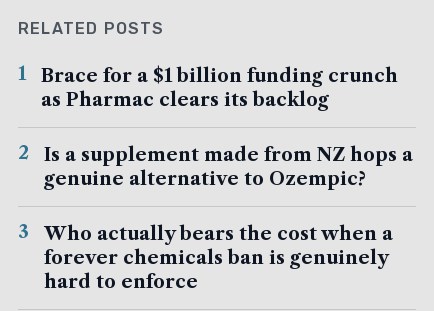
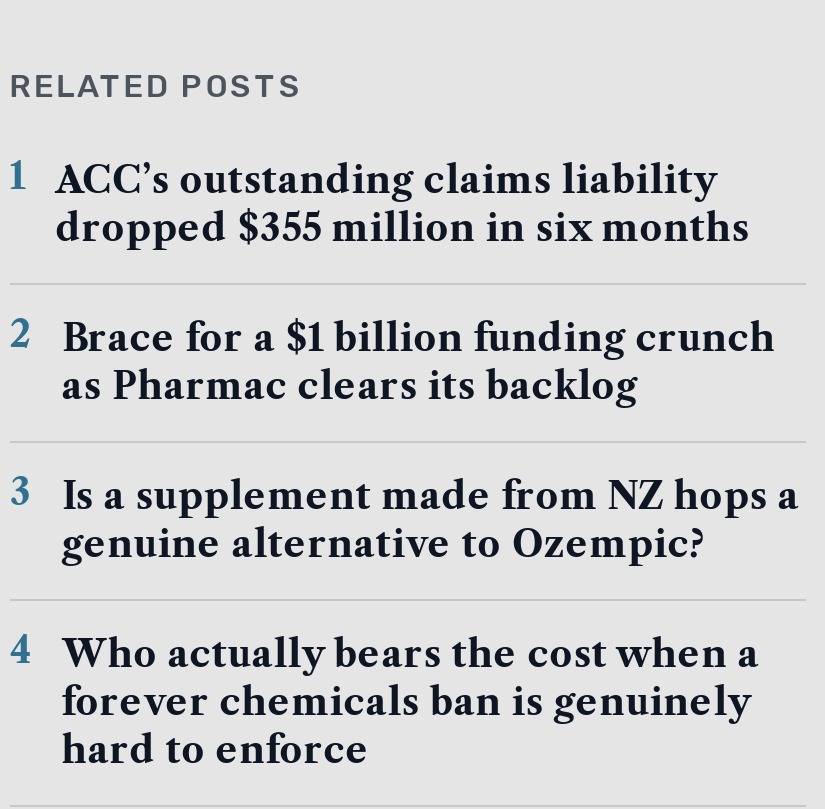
none -> [10,159,750,357] ACC’s outstanding claims liability | dropped $355 million in six months | 2
[18,142,413,166] 2 Is a supplement made from NZ hops a -> [10,471,800,519] 3 Is a supplement made from NZ hops a
[18,221,393,245] 3 Who actually bears the cost when a -> [10,629,760,677] 4 Who actually bears the cost when a

